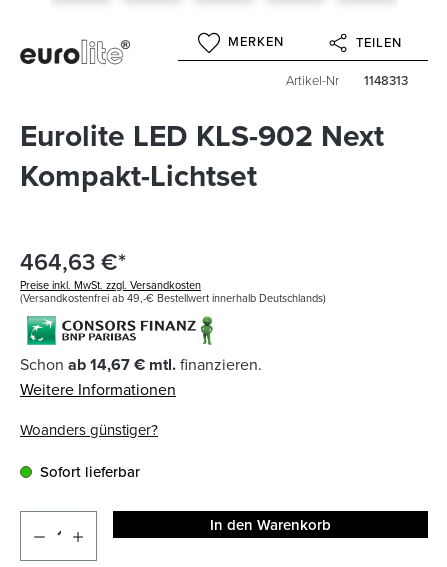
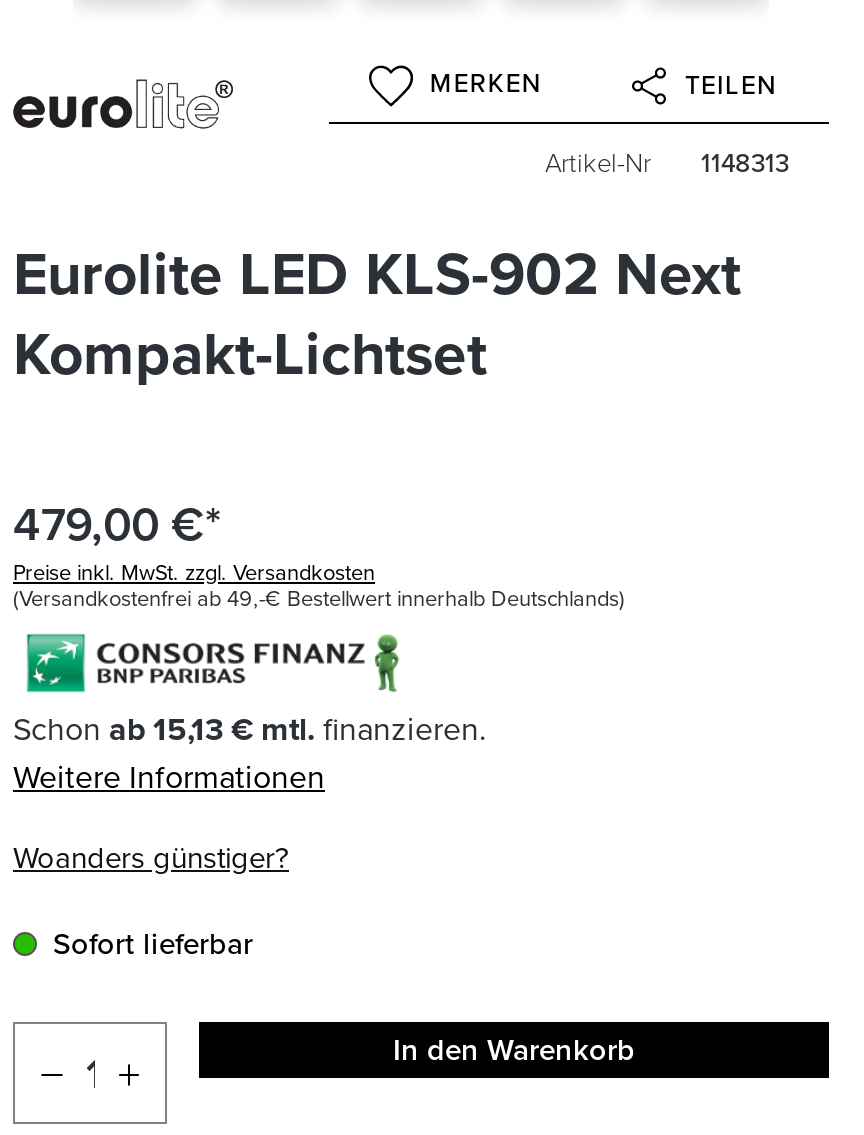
[20,245,126,278] 464,63 €* -> [13,490,221,558] 479,00 €*
[20,353,262,376] Schon ab 14,67 € mtl. finanzieren. -> [13,706,487,752] Schon ab 15,13 € mtl. finanzieren.

